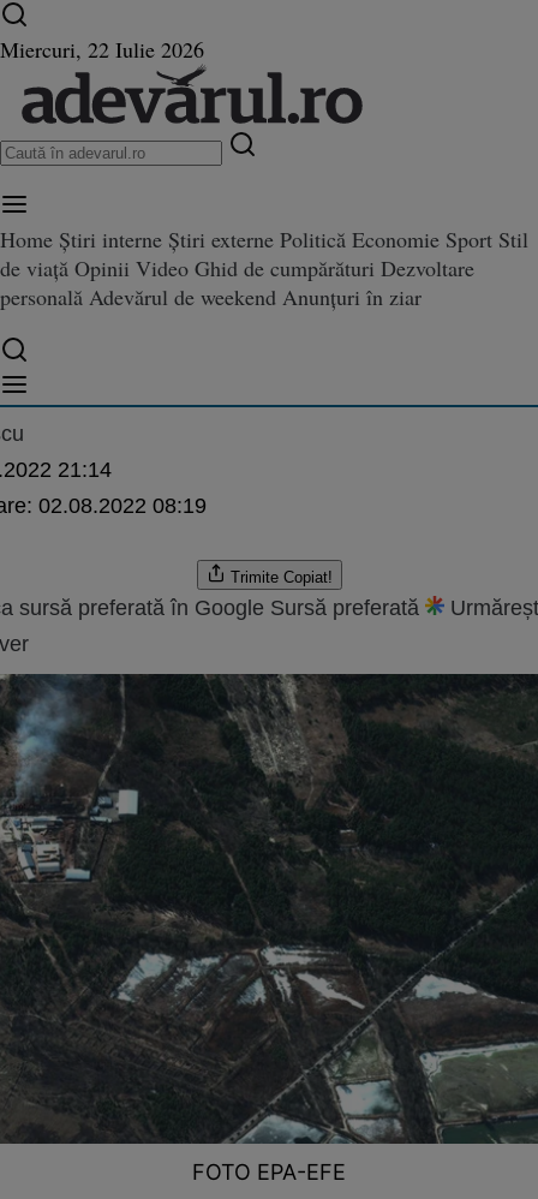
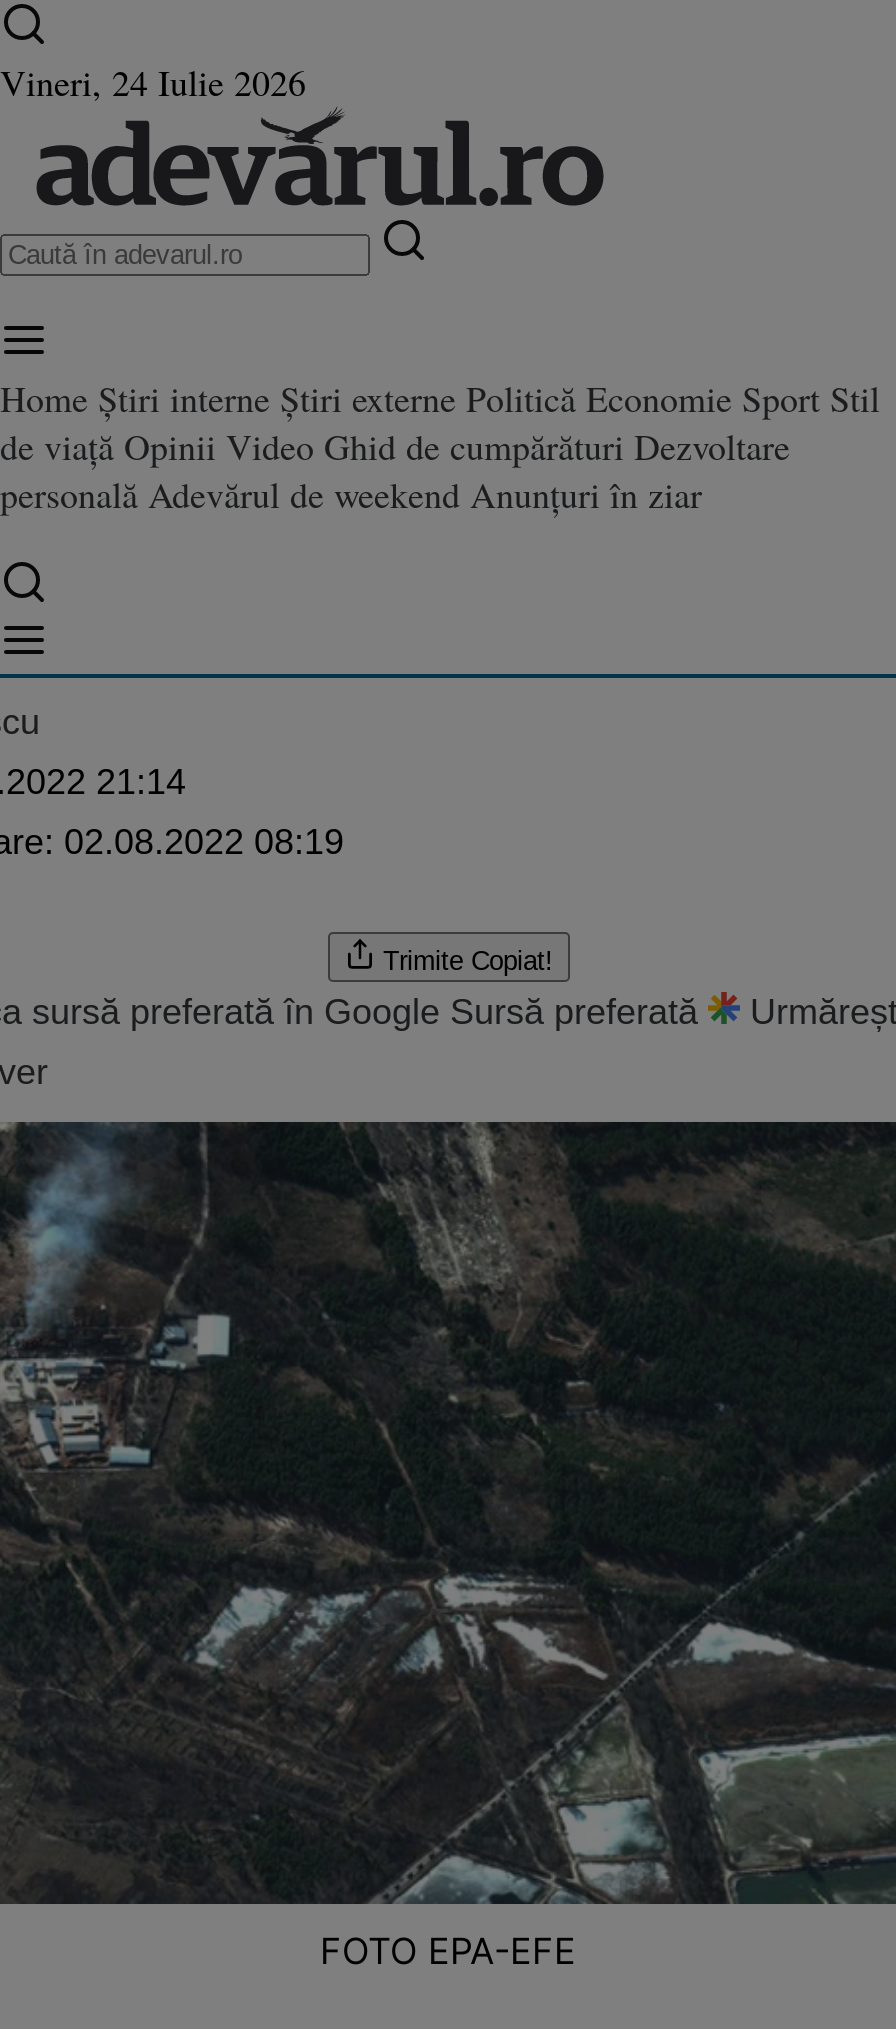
[0,35,204,64] Miercuri, 22 Iulie 2026 -> [0,58,306,106] Vineri, 24 Iulie 2026

